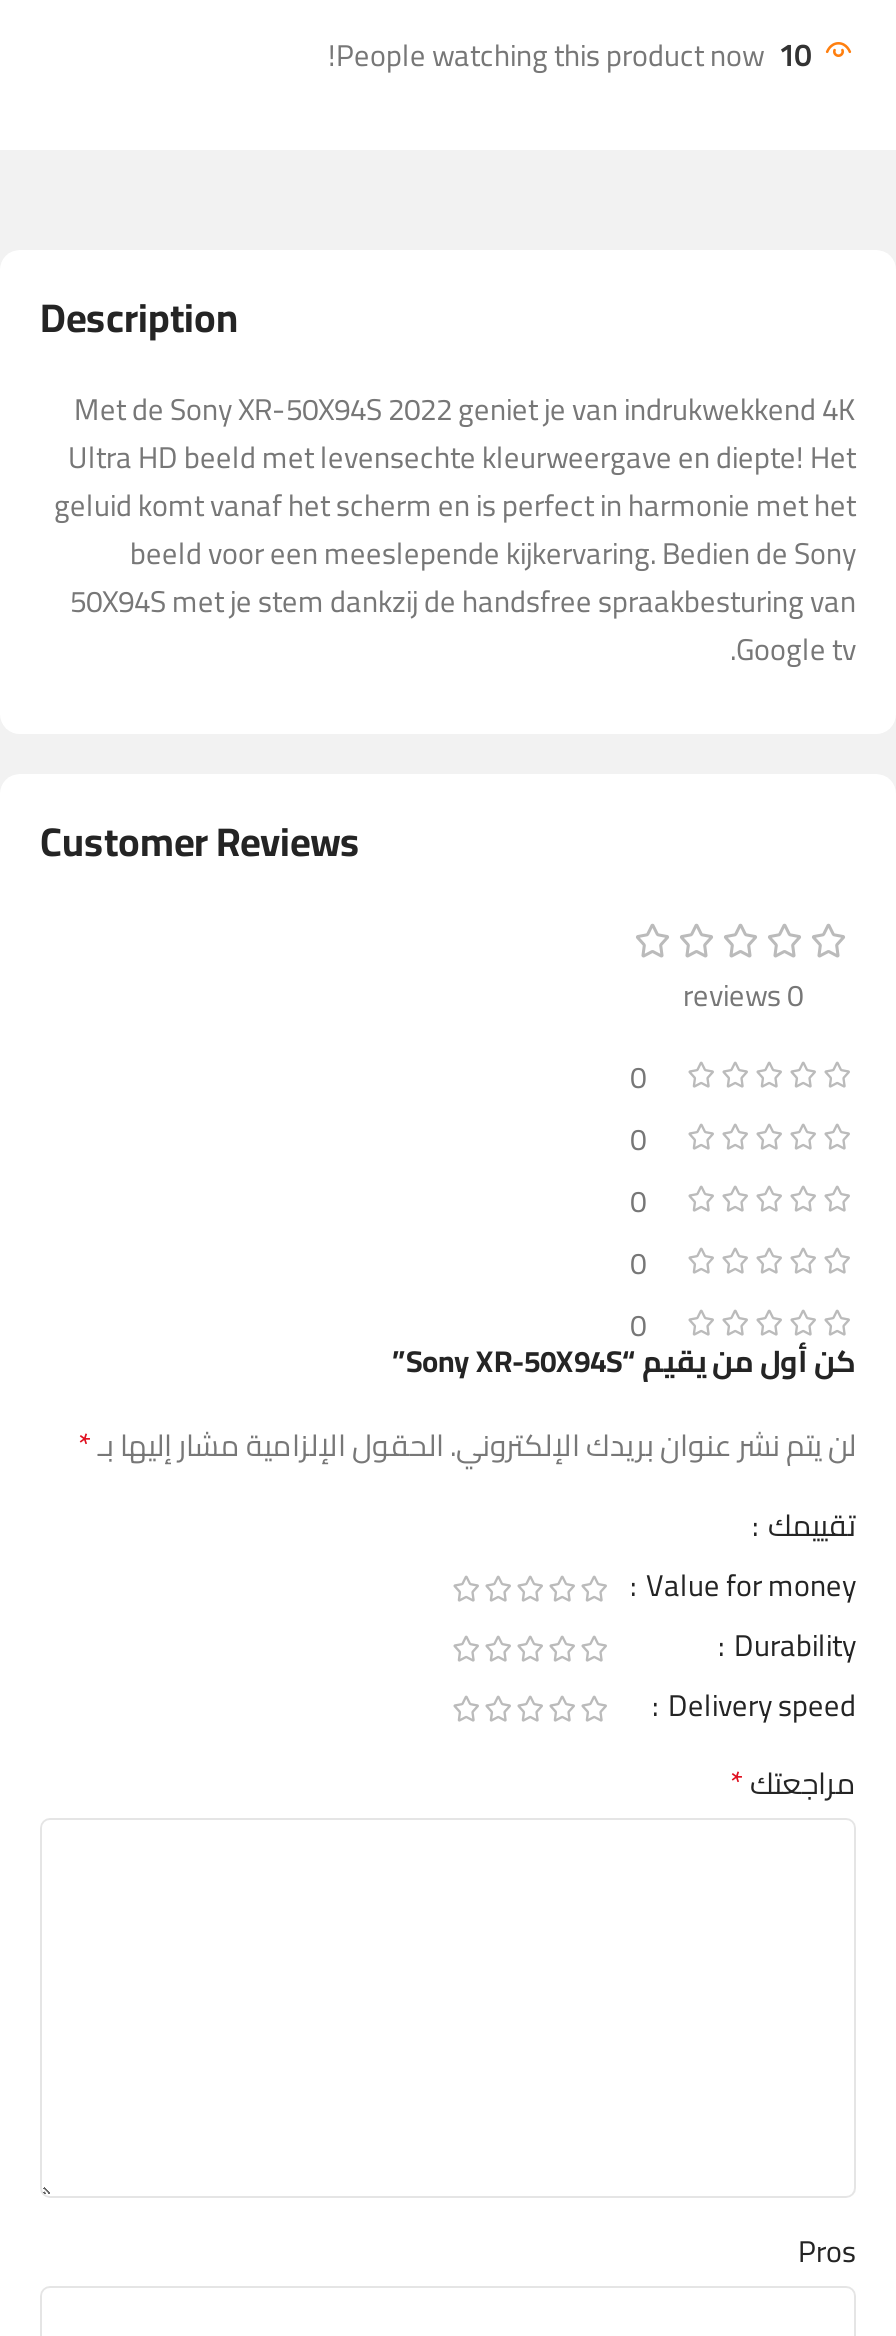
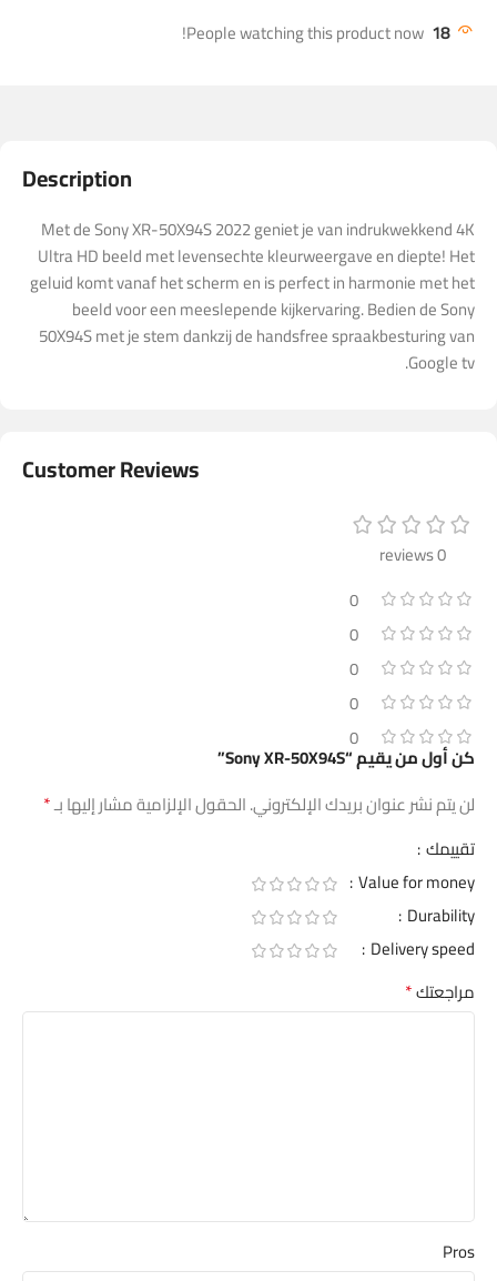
[336,27,810,85] People watching this product now! 10 -> [186,17,449,49] People watching this product now! 18

